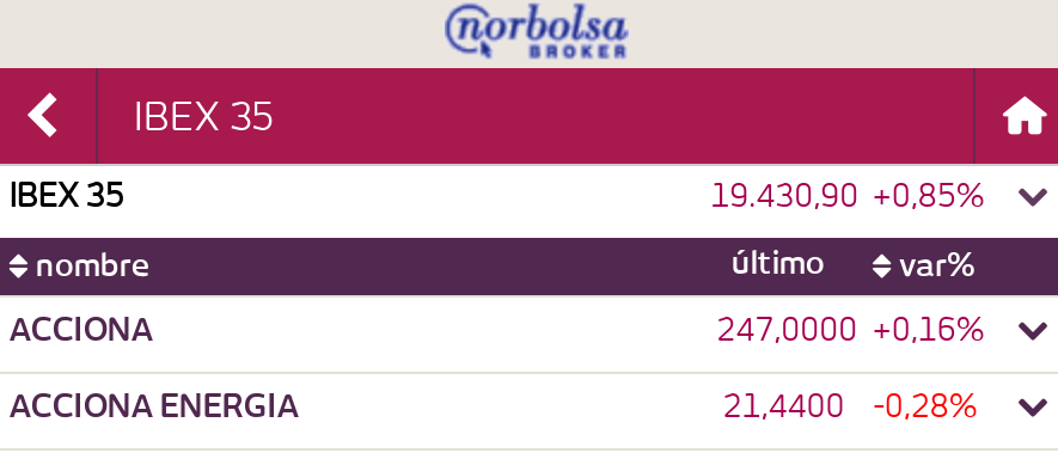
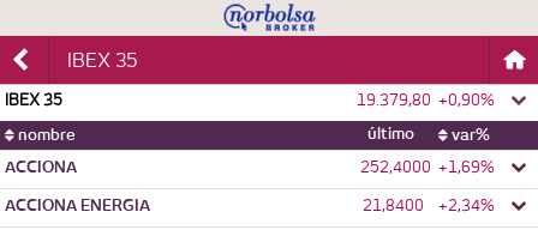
[711,183,985,214] 19.430,90 +0,85% -> [357,94,495,109] 19.379,80 +0,90%
[717,317,985,348] 247,0000 +0,16% -> [360,161,495,176] 252,4000 +1,69%
[723,394,845,425] 21,4400 -> [363,199,424,215] 21,8400
[873,394,978,425] -0,28% -> [438,199,495,215] +2,34%

